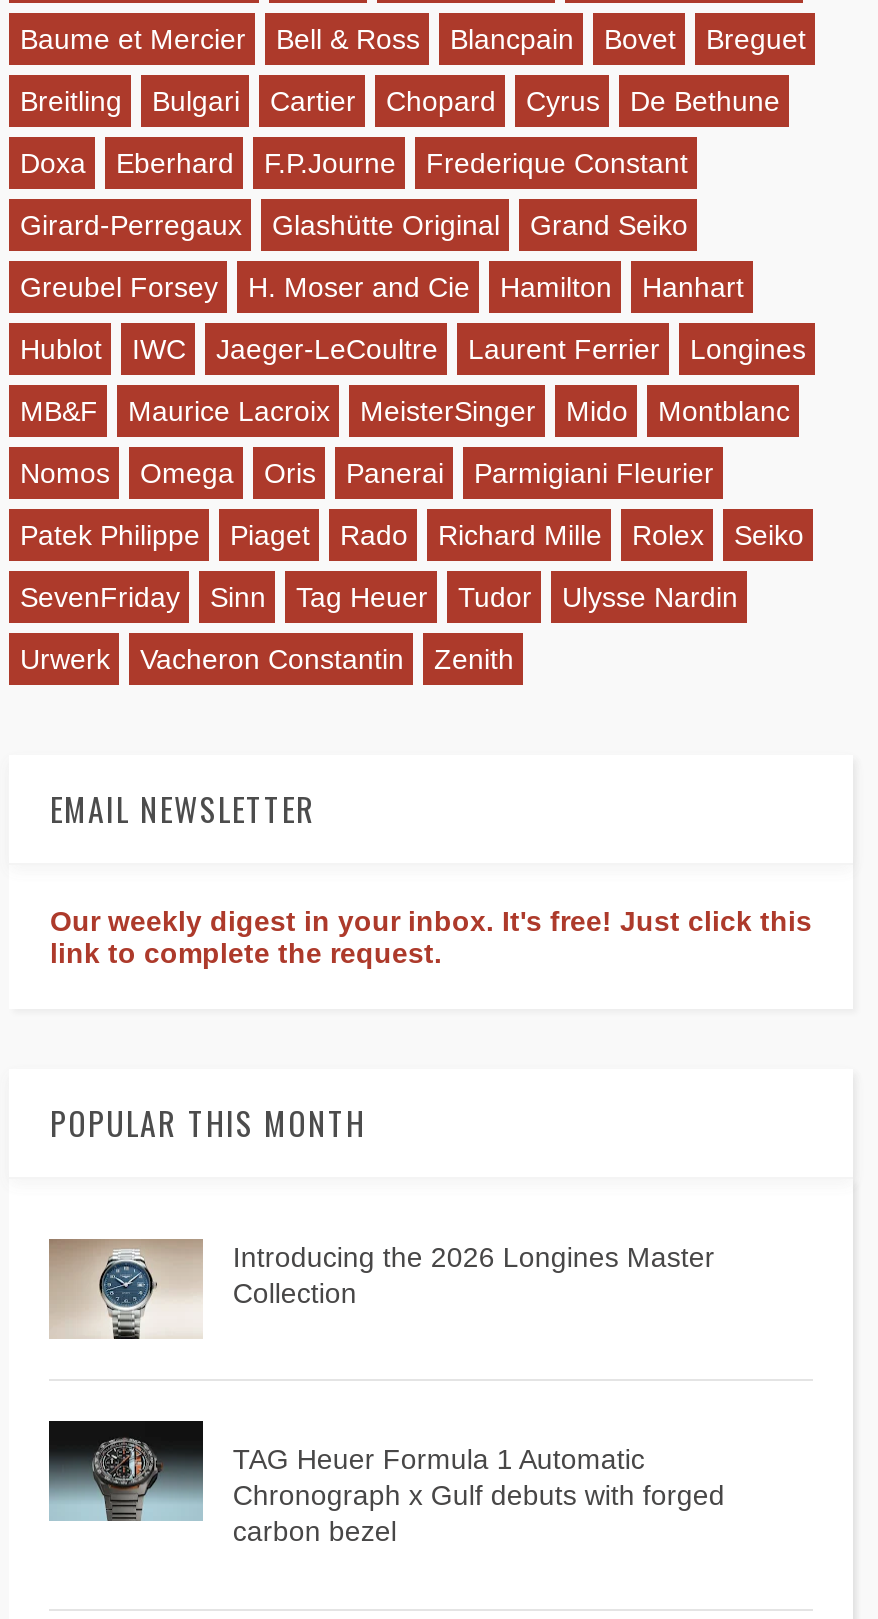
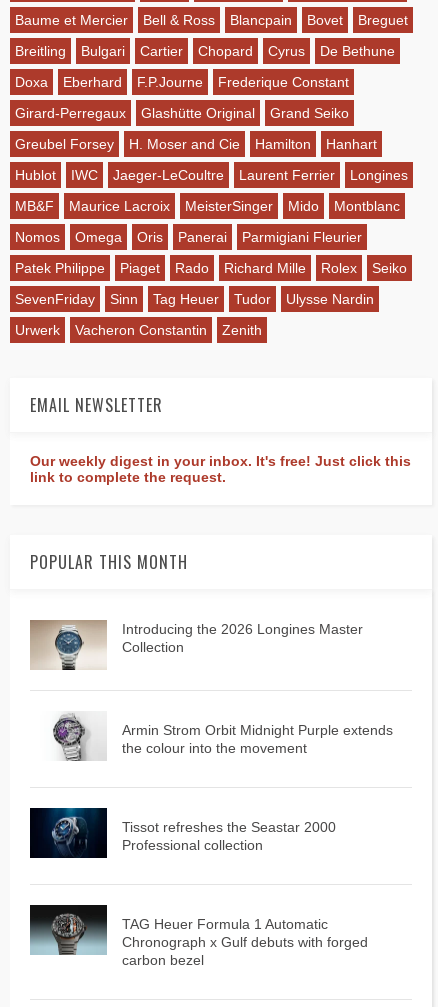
none -> [29,807,336,859] [image] | Tissot refreshes the Seastar 2000 | Professional collection
none -> [52,713,393,761] [image] | Armin Strom Orbit Midnight Purple extends | the colour into the movement

